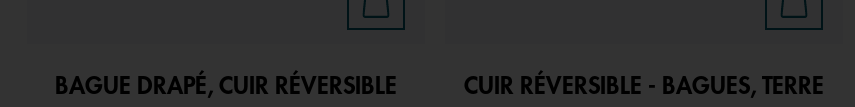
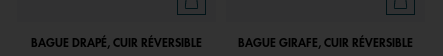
[464,74,824,98] CUIR RÉVERSIBLE - BAGUES, TERRE -> [238,37,413,49] BAGUE GIRAFE, CUIR RÉVERSIBLE

